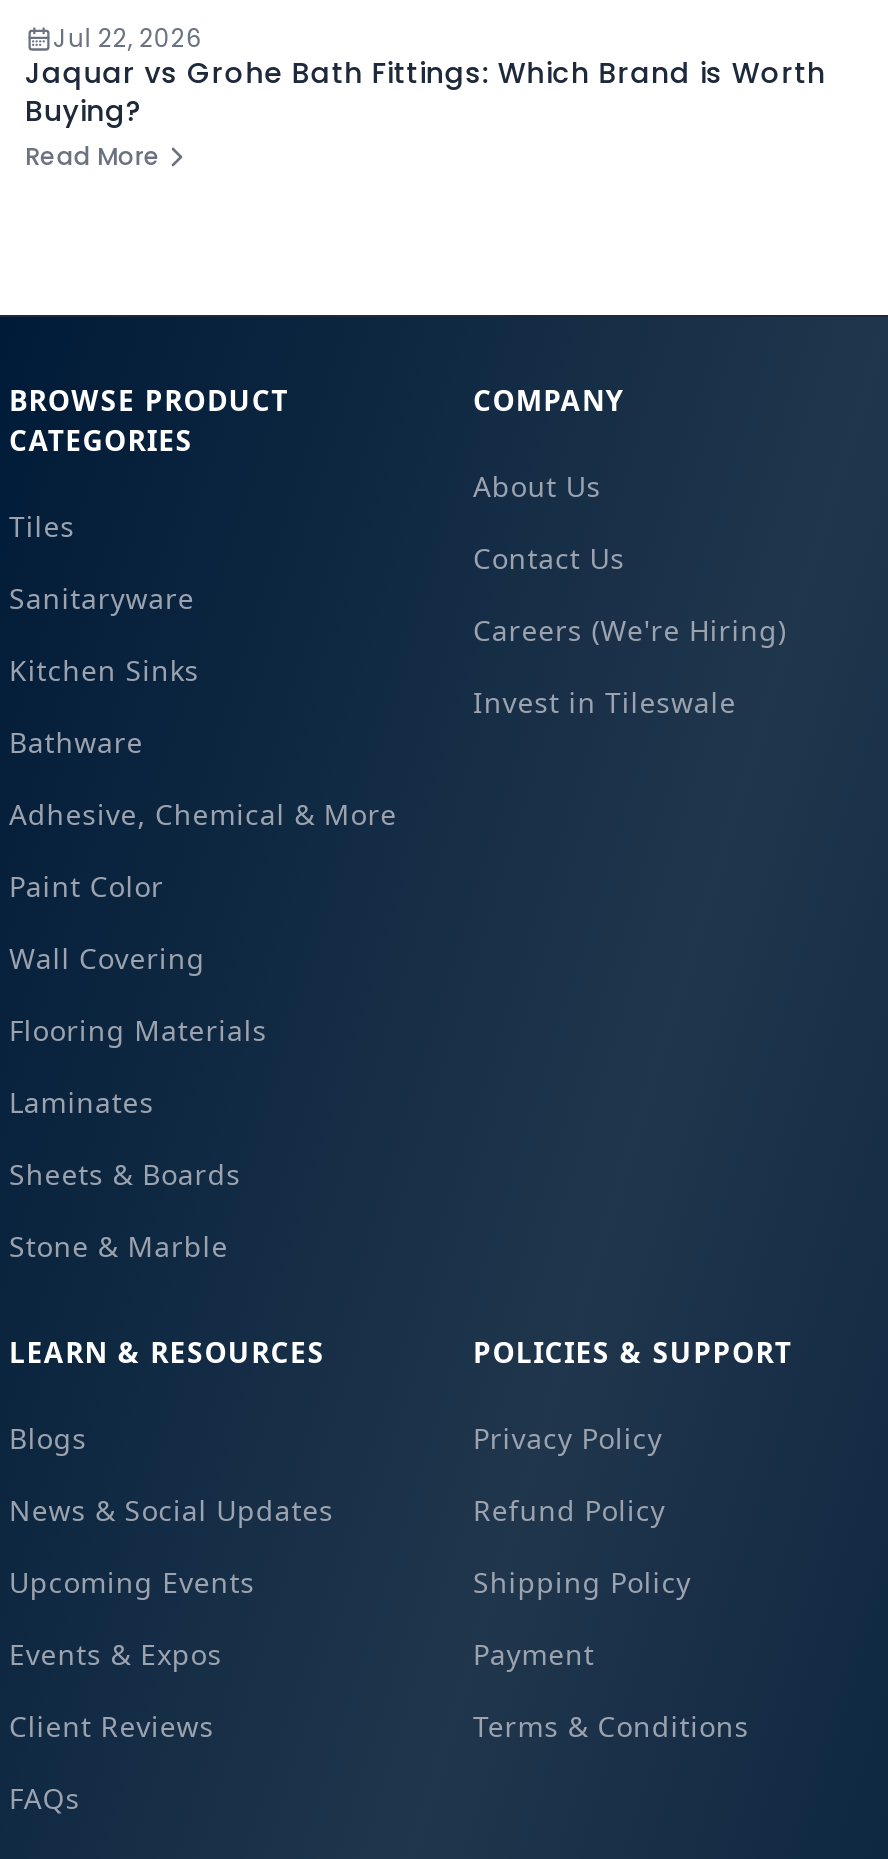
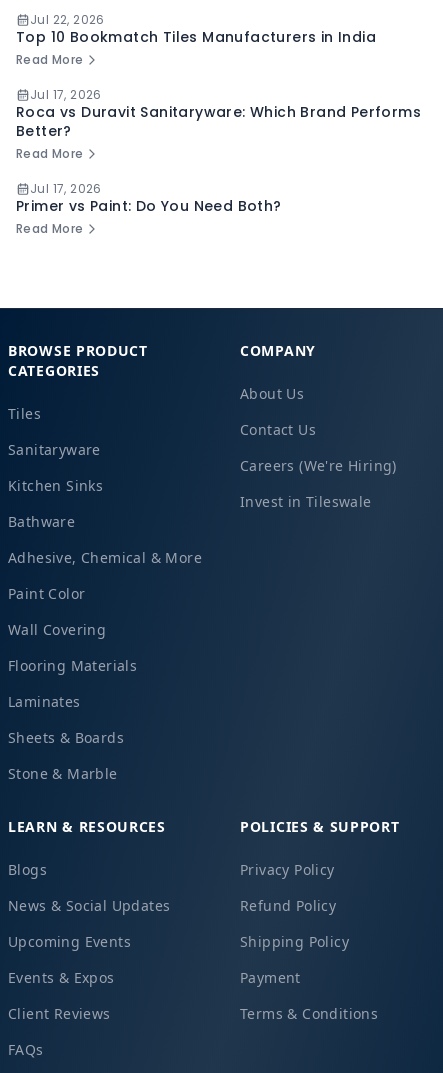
[25,53,826,131] Jaquar vs Grohe Bath Fittings: Which Brand is Worth | Buying? -> [16,27,421,216] Top 10 Bookmatch Tiles Manufacturers in India | Read More | Jul 17, 2026 | Roca vs Duravit Sanitaryware: Which Brand Performs | Better? | Read More | Jul 17, 2026 | Primer vs Paint: Do You Need Both?

